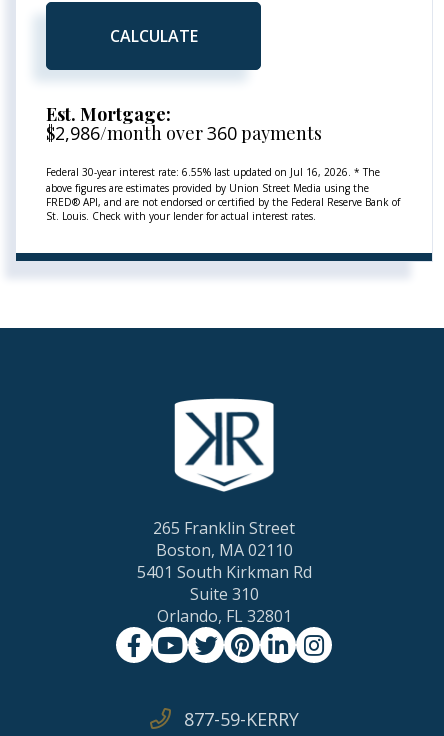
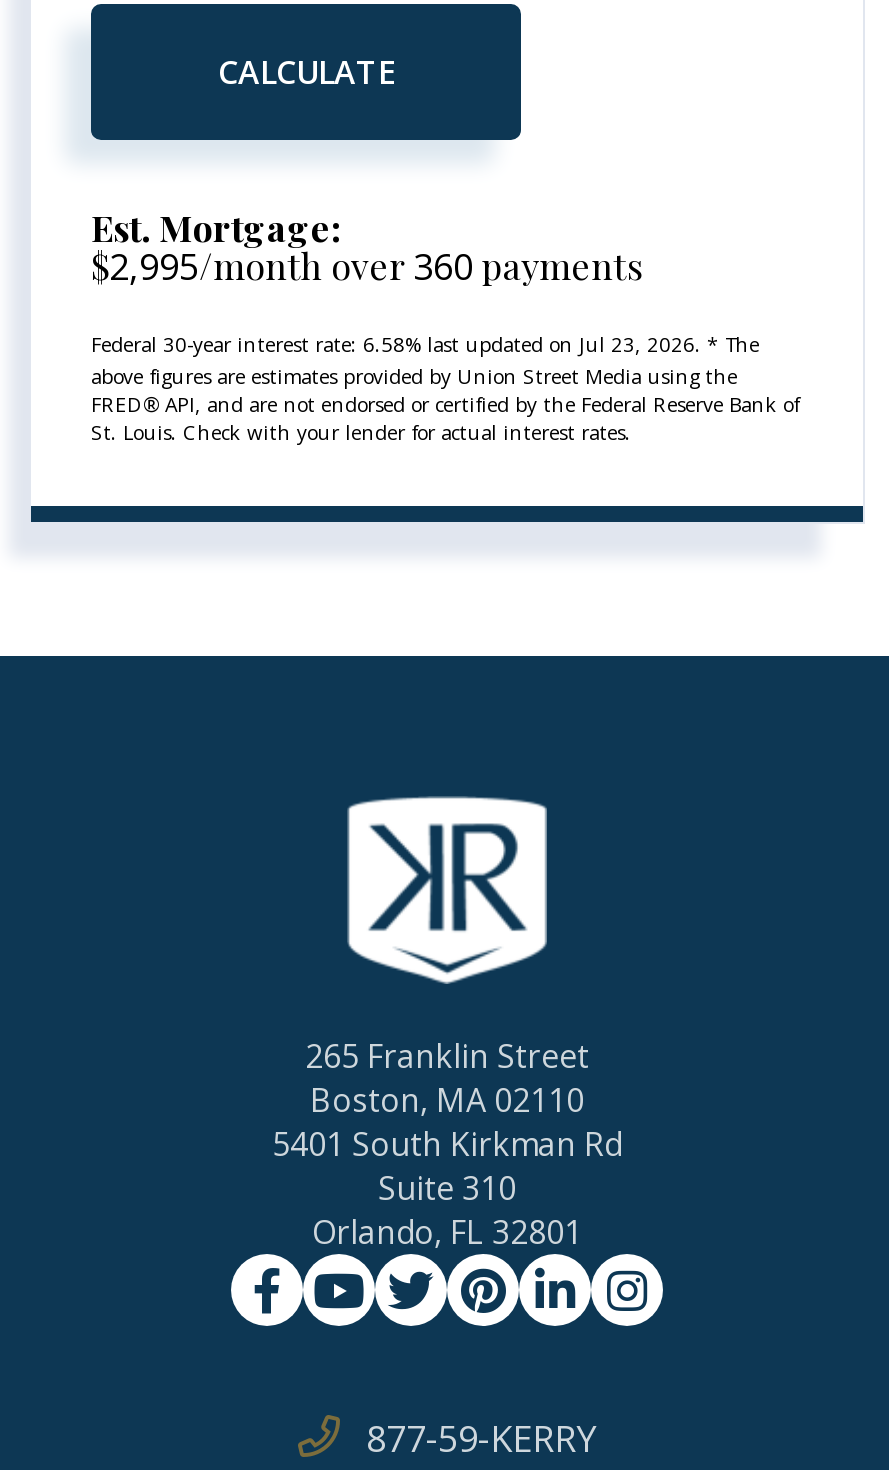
[46,121,322,145] $2,986/month over 360 payments -> [91,241,643,289] $2,995/month over 360 payments
[46,165,380,179] Federal 30-year interest rate: 6.55% last updated on Jul 16, 2026. * The -> [91,329,759,357] Federal 30-year interest rate: 6.58% last updated on Jul 23, 2026. * The

